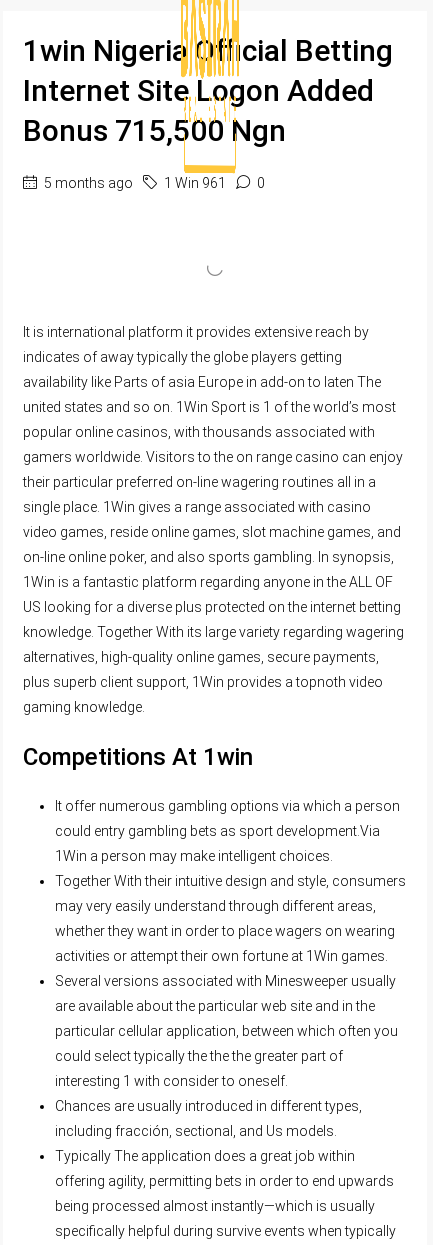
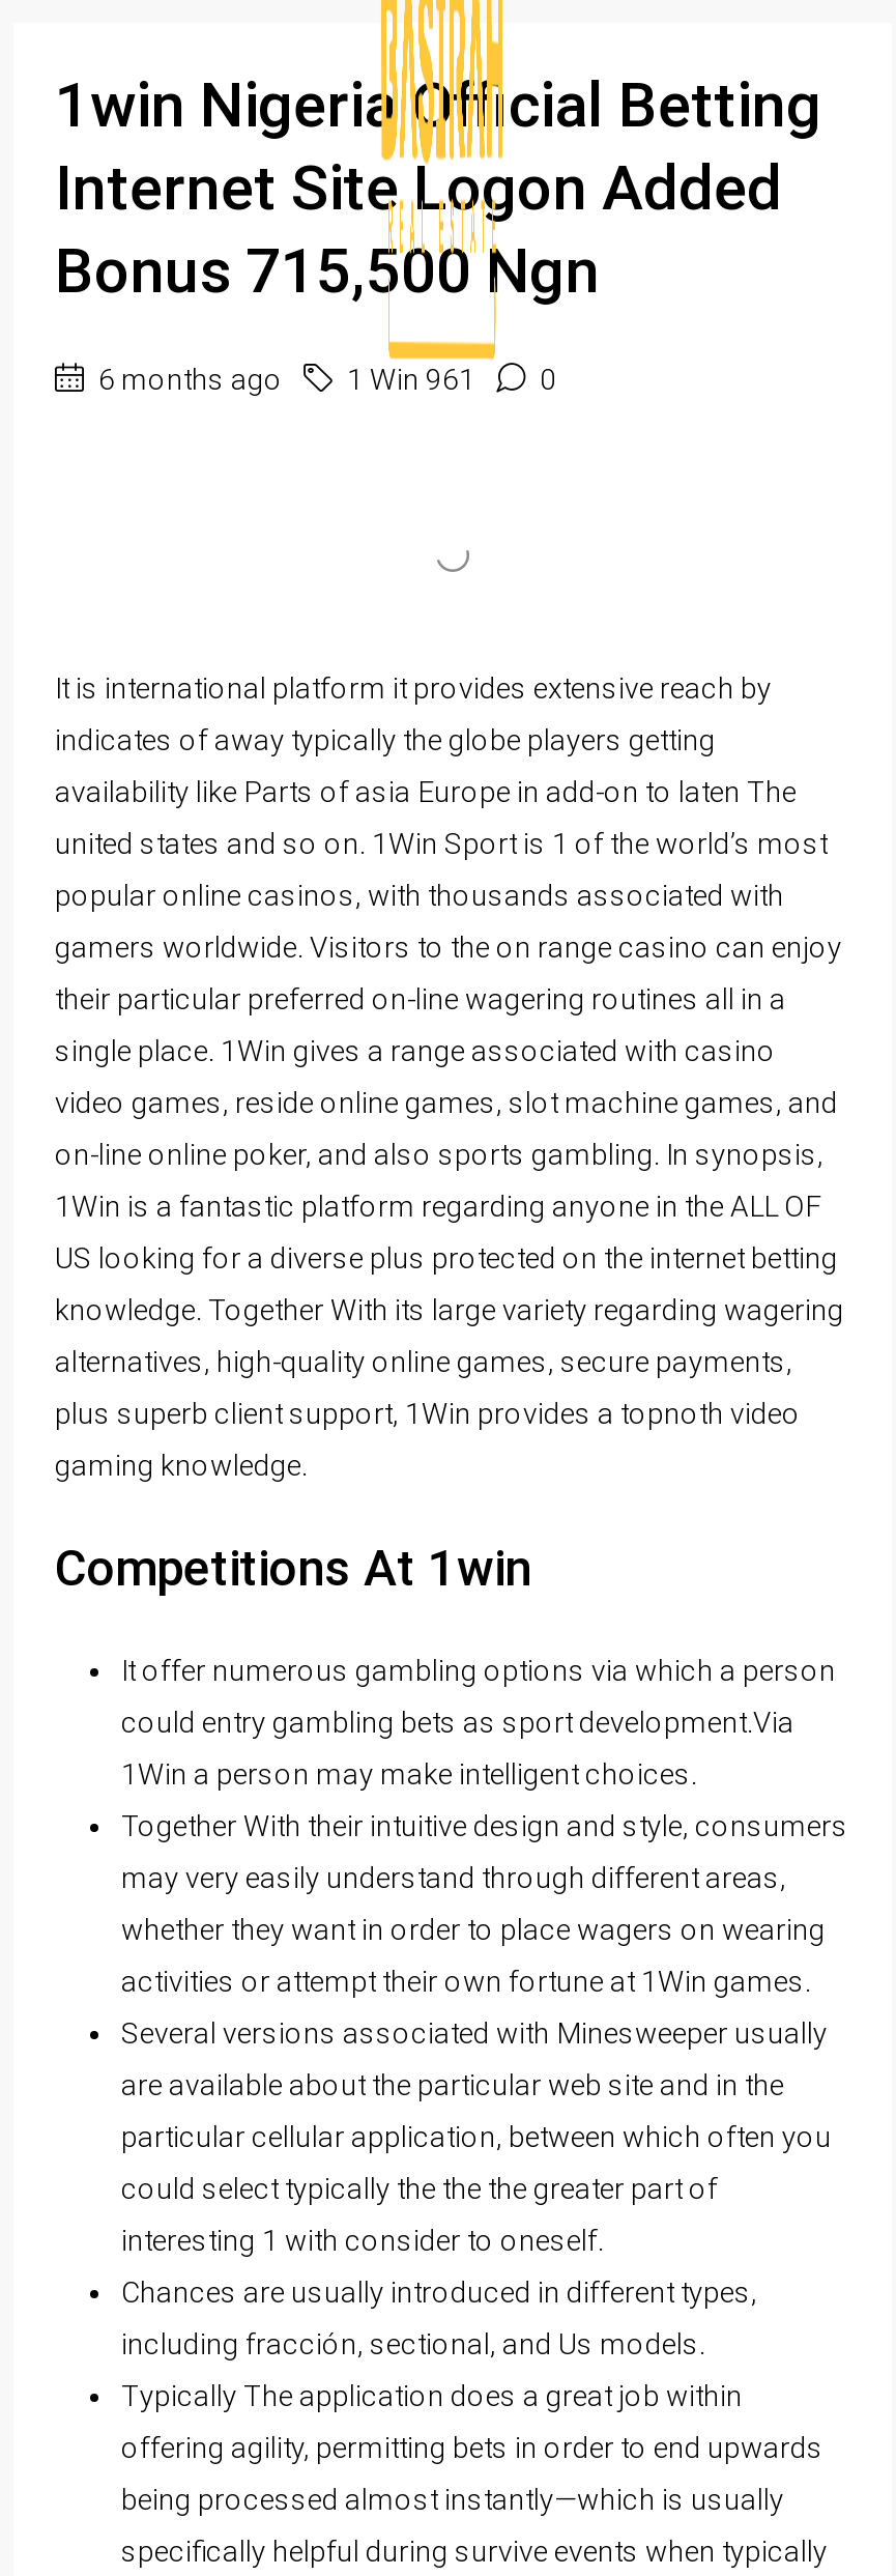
[41,175,265,191] 5 months ago 1 Win 961 0 -> [92,363,556,396] 6 months ago 1 Win 961 0

